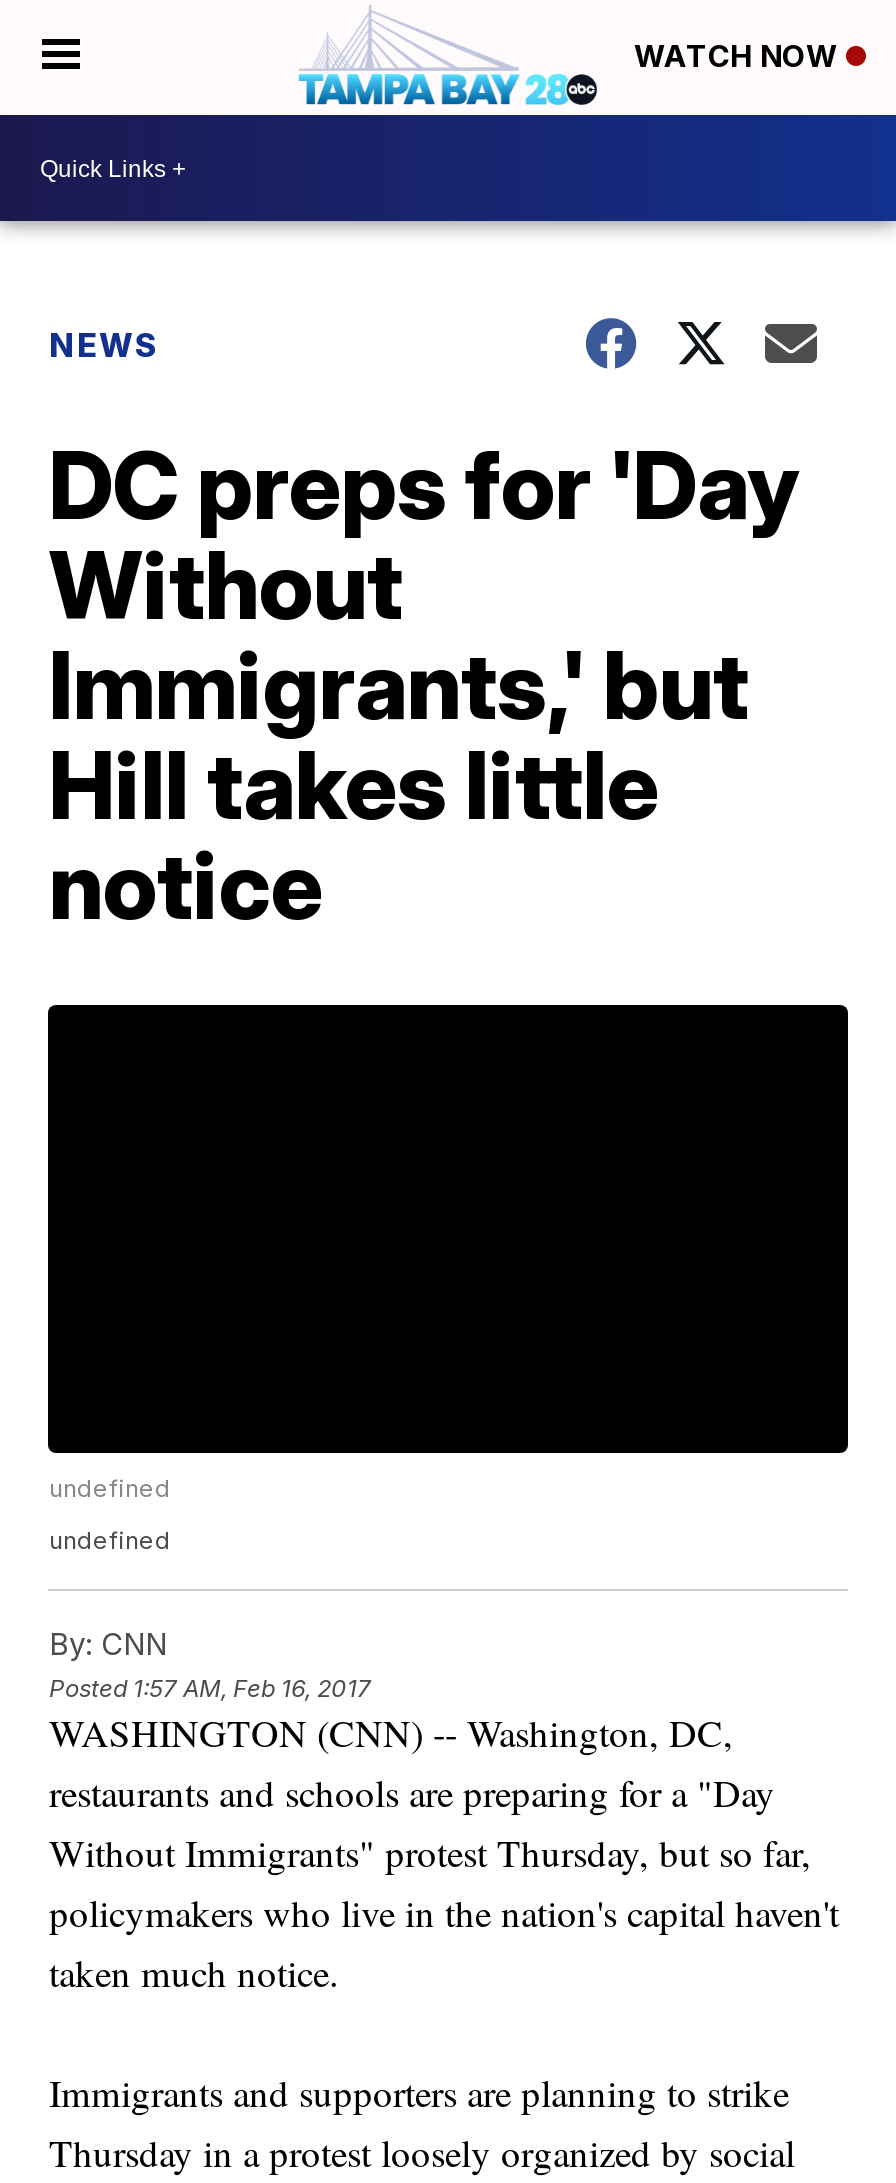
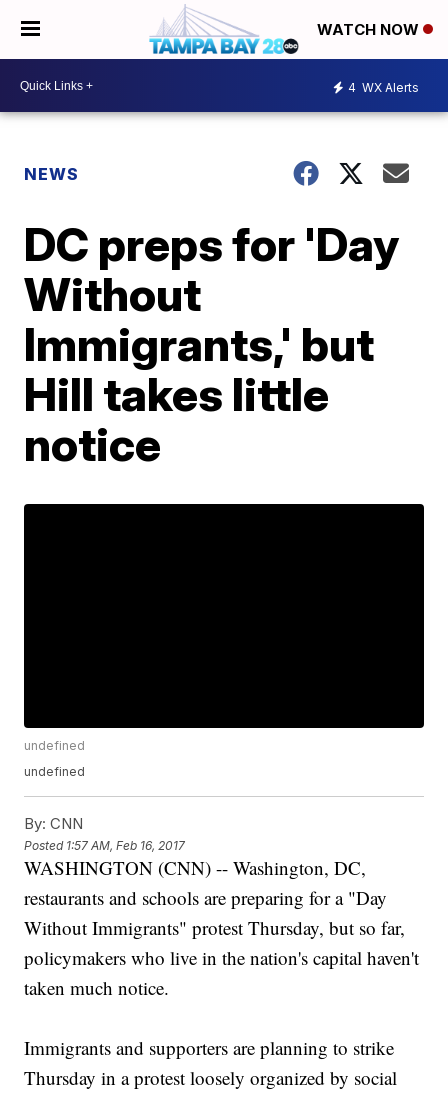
none -> [348,79,419,94] 4 WX Alerts

